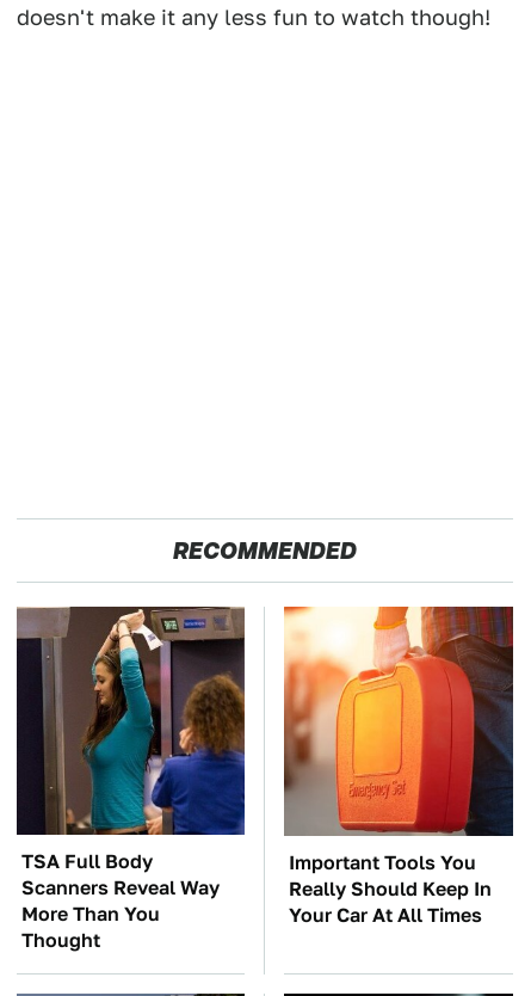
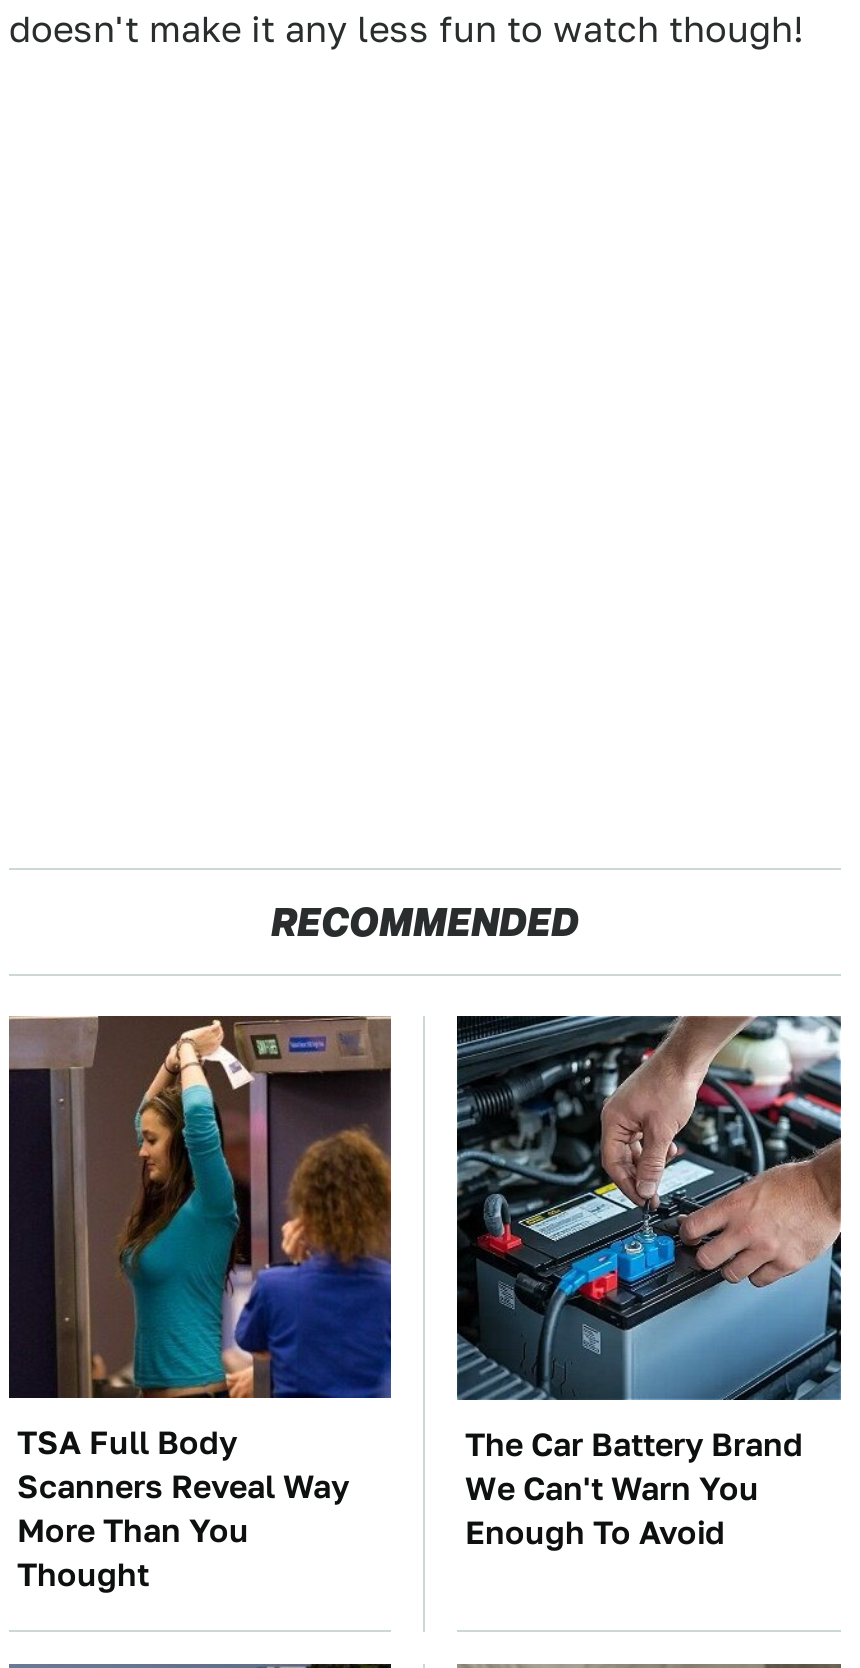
[283,605,514,927] [image] | Important Tools You | Really Should Keep In | Your Car At All Times -> [455,1014,843,1552] [image] | The Car Battery Brand | We Can't Warn You | Enough To Avoid

